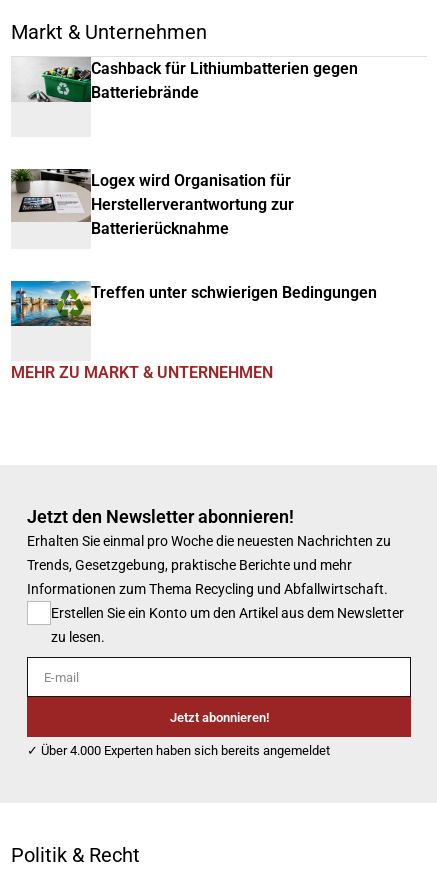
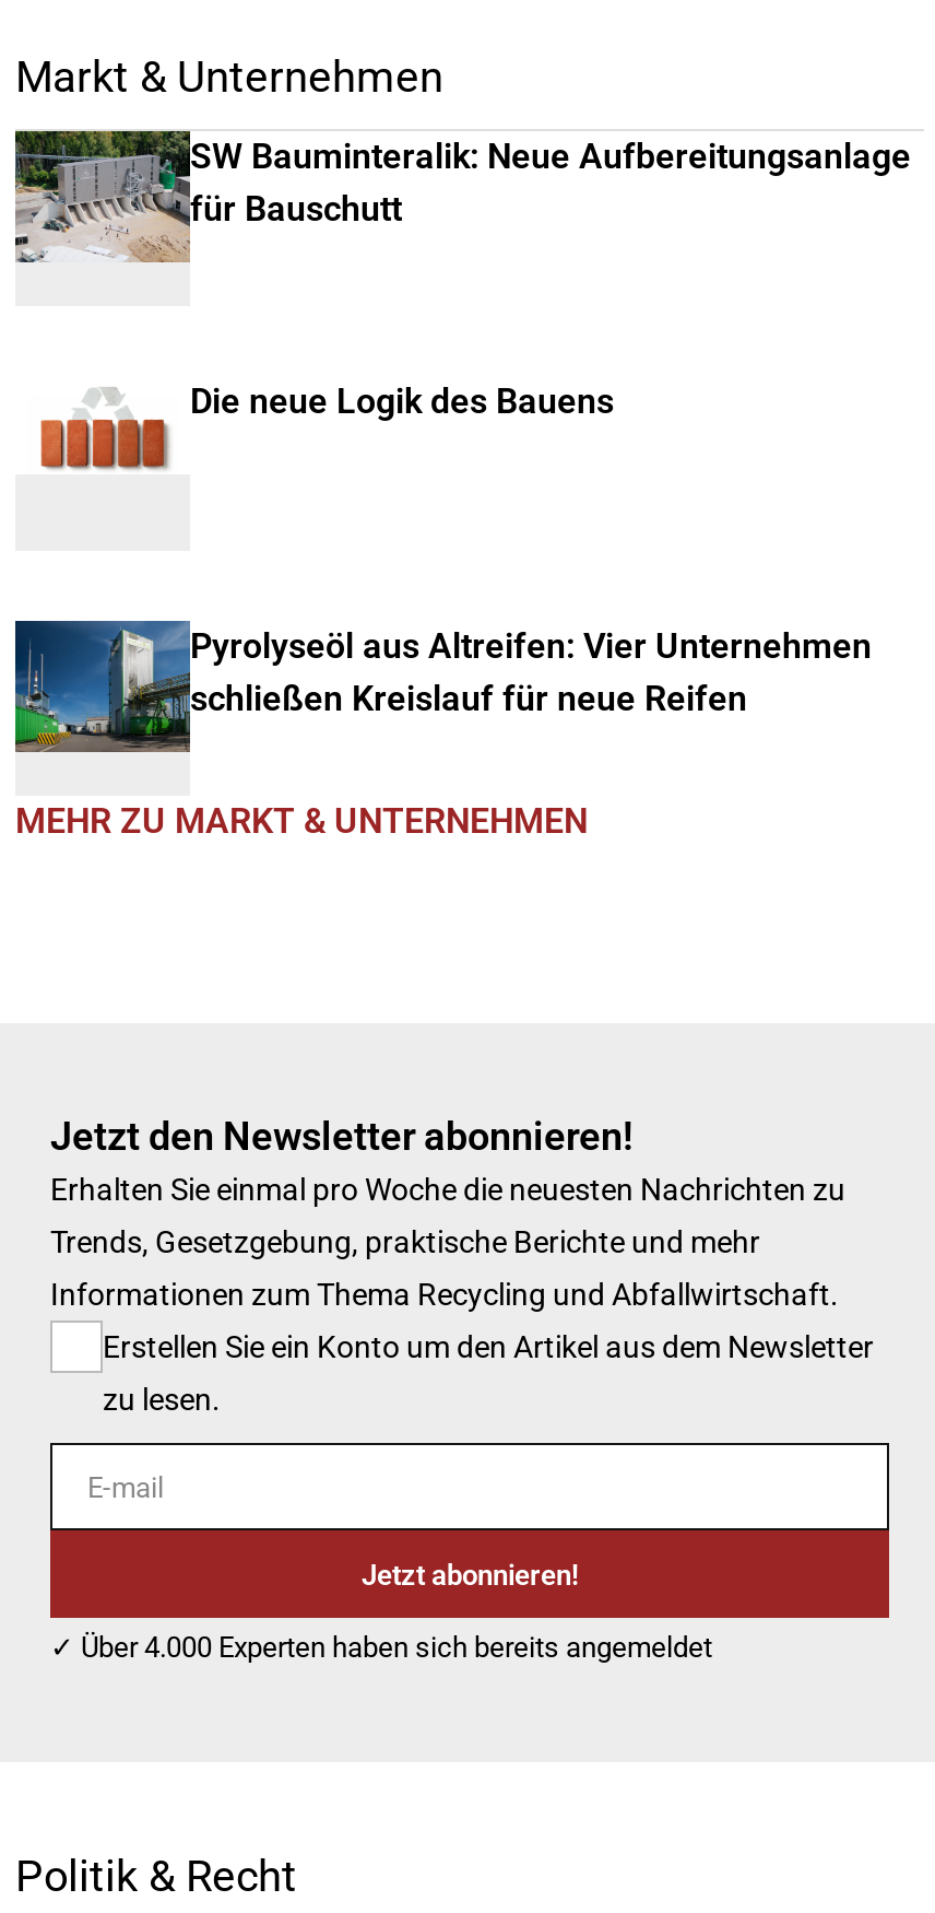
[11,57,358,117] [image] | Cashback für Lithiumbatterien gegen | Batteriebrände -> [13,129,911,265] [image] | SW Bauminteralik: Neue Aufbereitungsanlage | für Bauschutt
[10,168,294,238] [image] | Logex wird Organisation für | Herstellerverantwortung zur | Batterierücknahme -> [15,376,614,490] [image] | Die neue Logik des Bauens
[10,280,377,341] [image] | Treffen unter schwierigen Bedingungen -> [13,619,872,754] [image] | Pyrolyseöl aus Altreifen: Vier Unternehmen | schließen Kreislauf für neue Reifen

